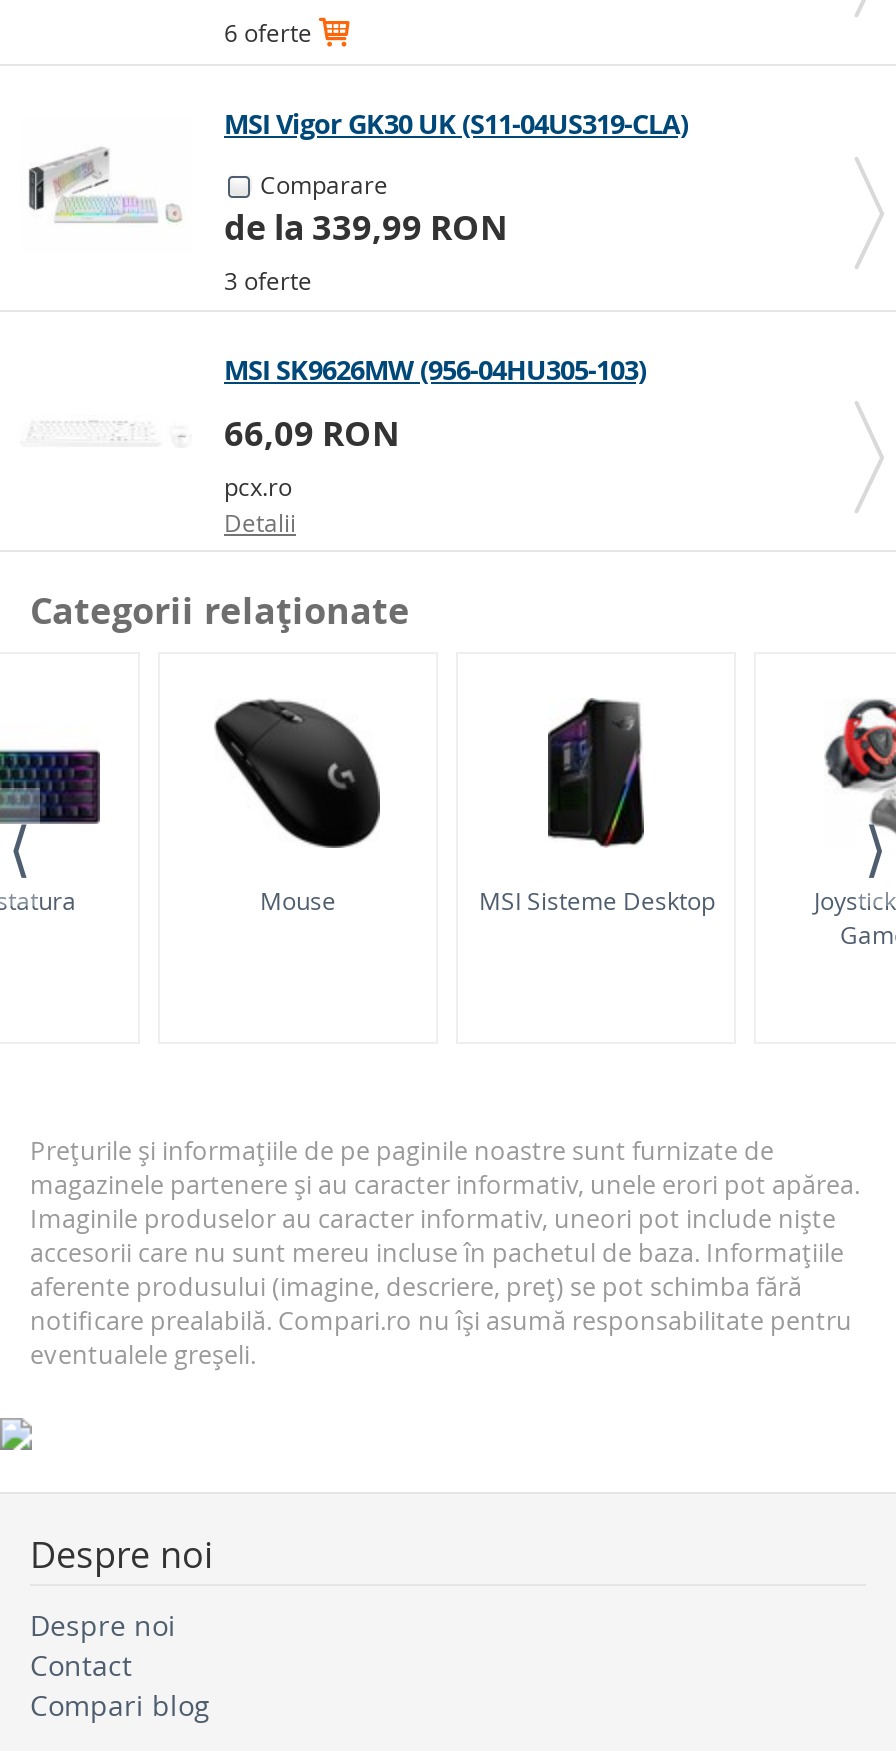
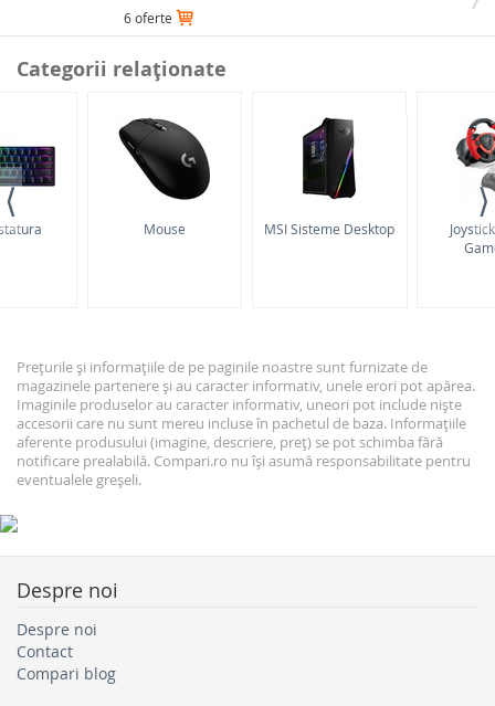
[28,105,688,537] [image] | MSI Vigor GK30 UK (S11-04US319-CLA) | Comparare | de la 339,99 RON | 3 oferte | MSI SK9626MW (956-04HU305-103) | 66,09 RON | pcx.ro | Detalii -> none

